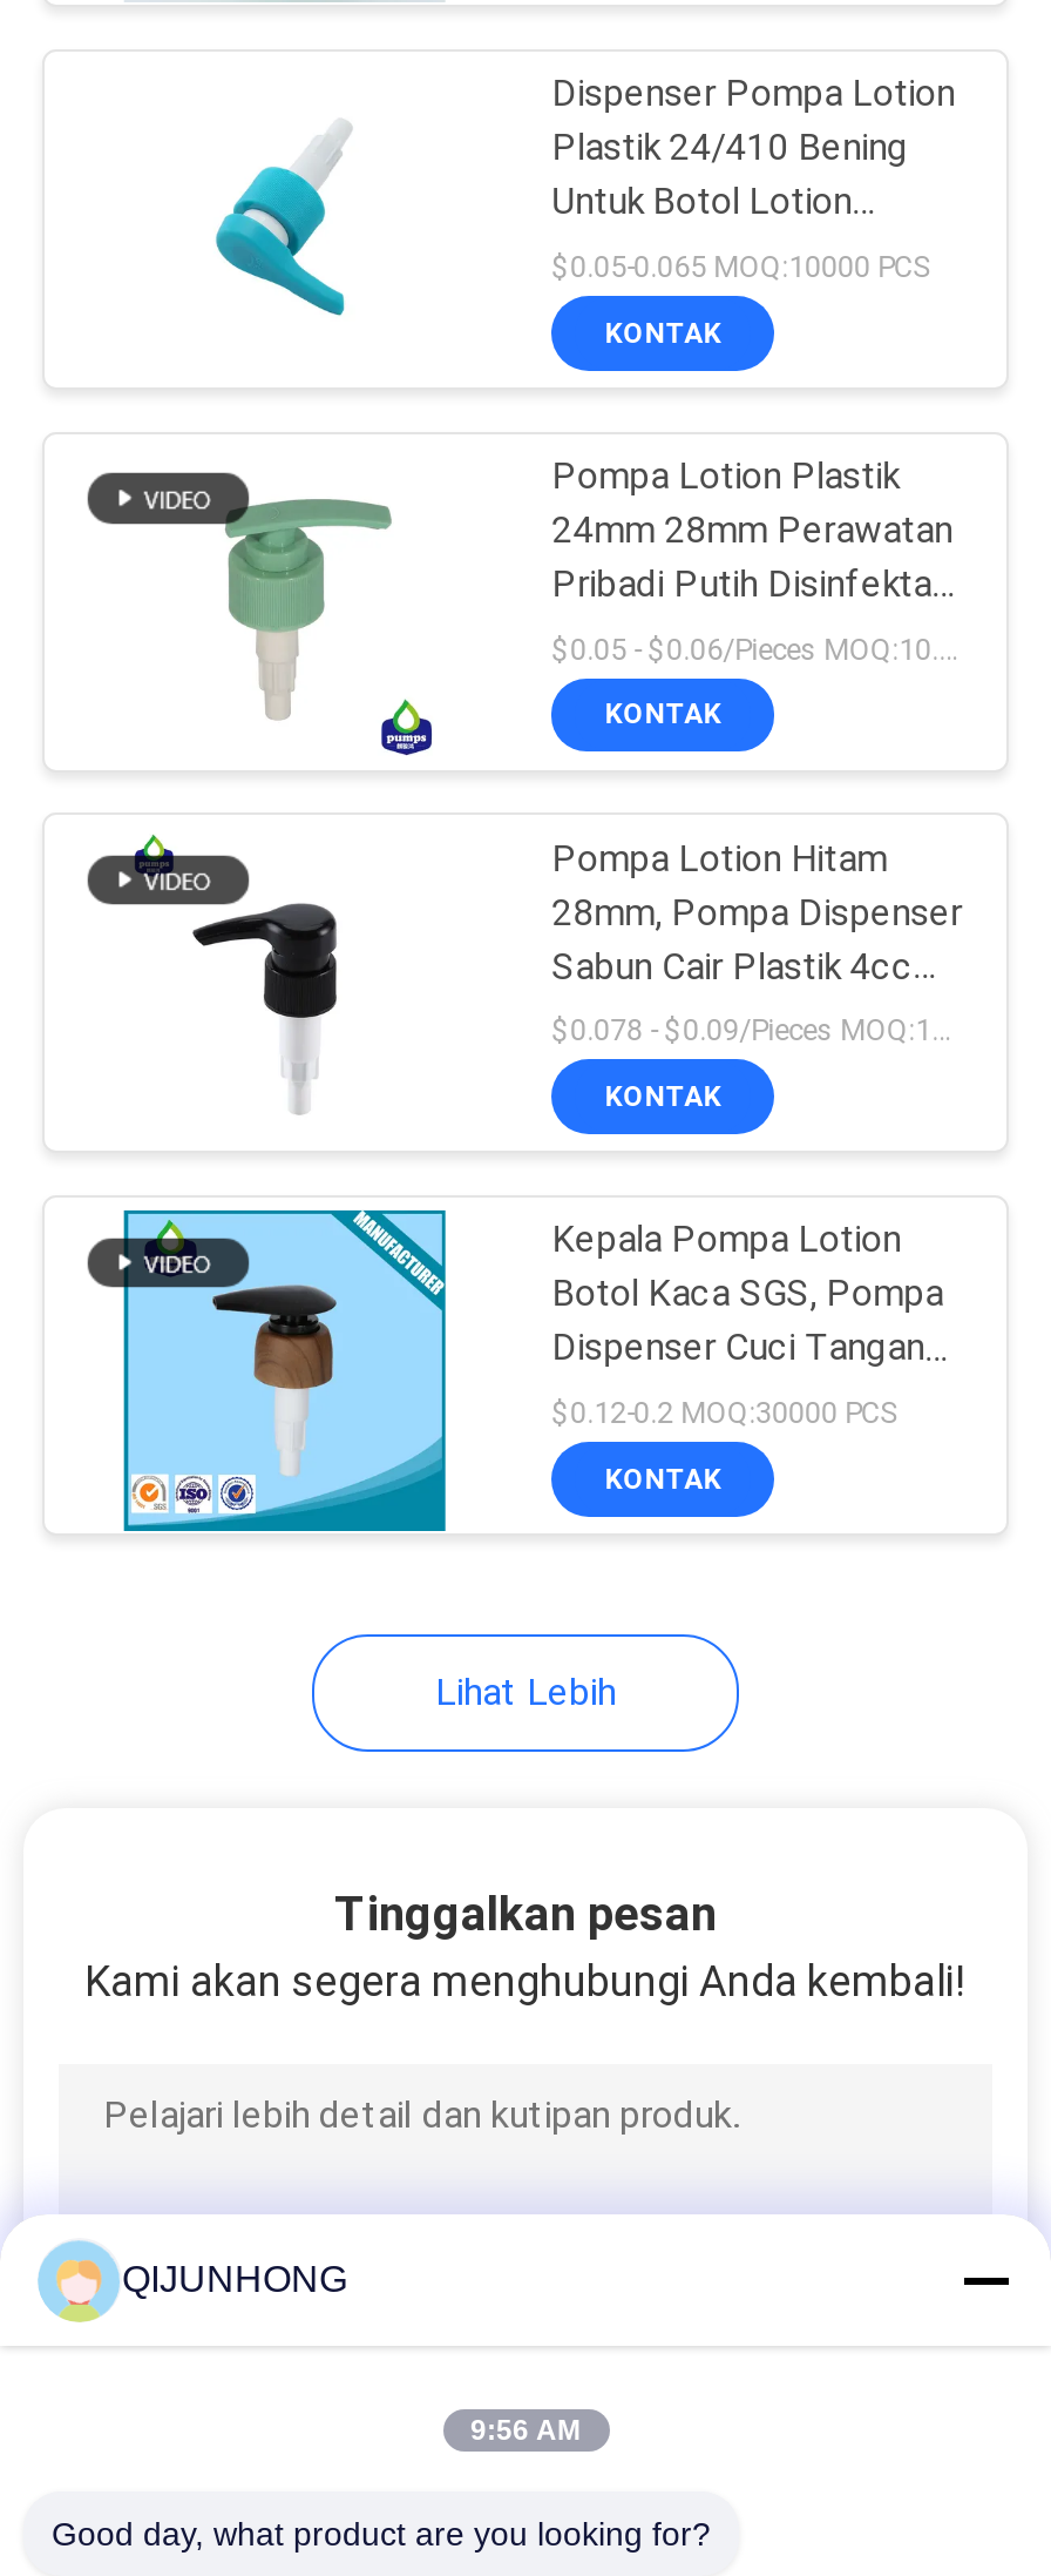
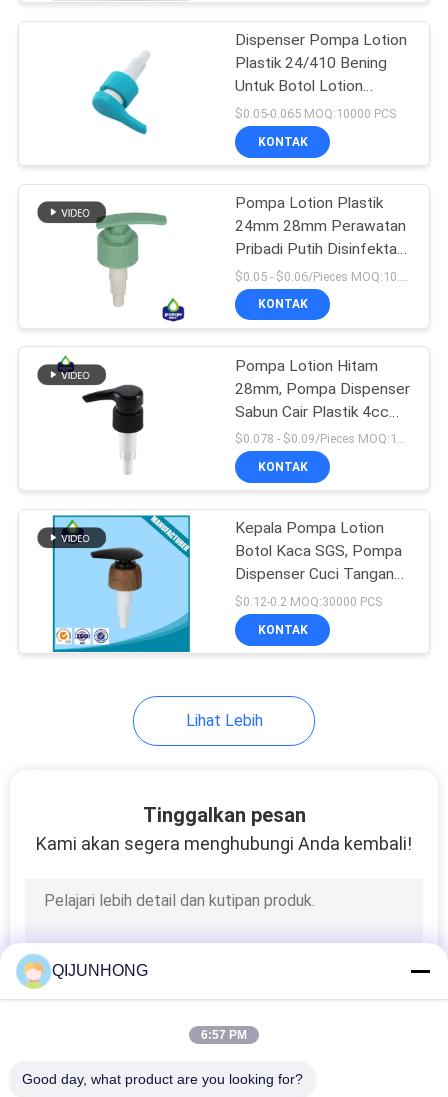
[470,2414,581,2447] 9:56 AM -> [201,1028,247,1042] 6:57 PM

